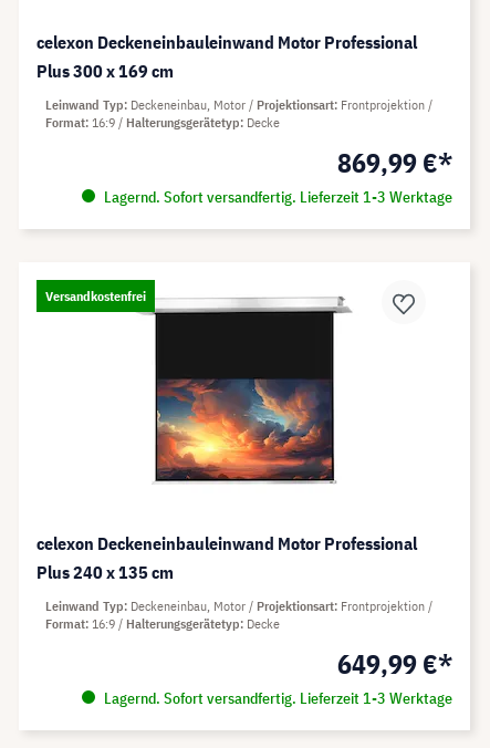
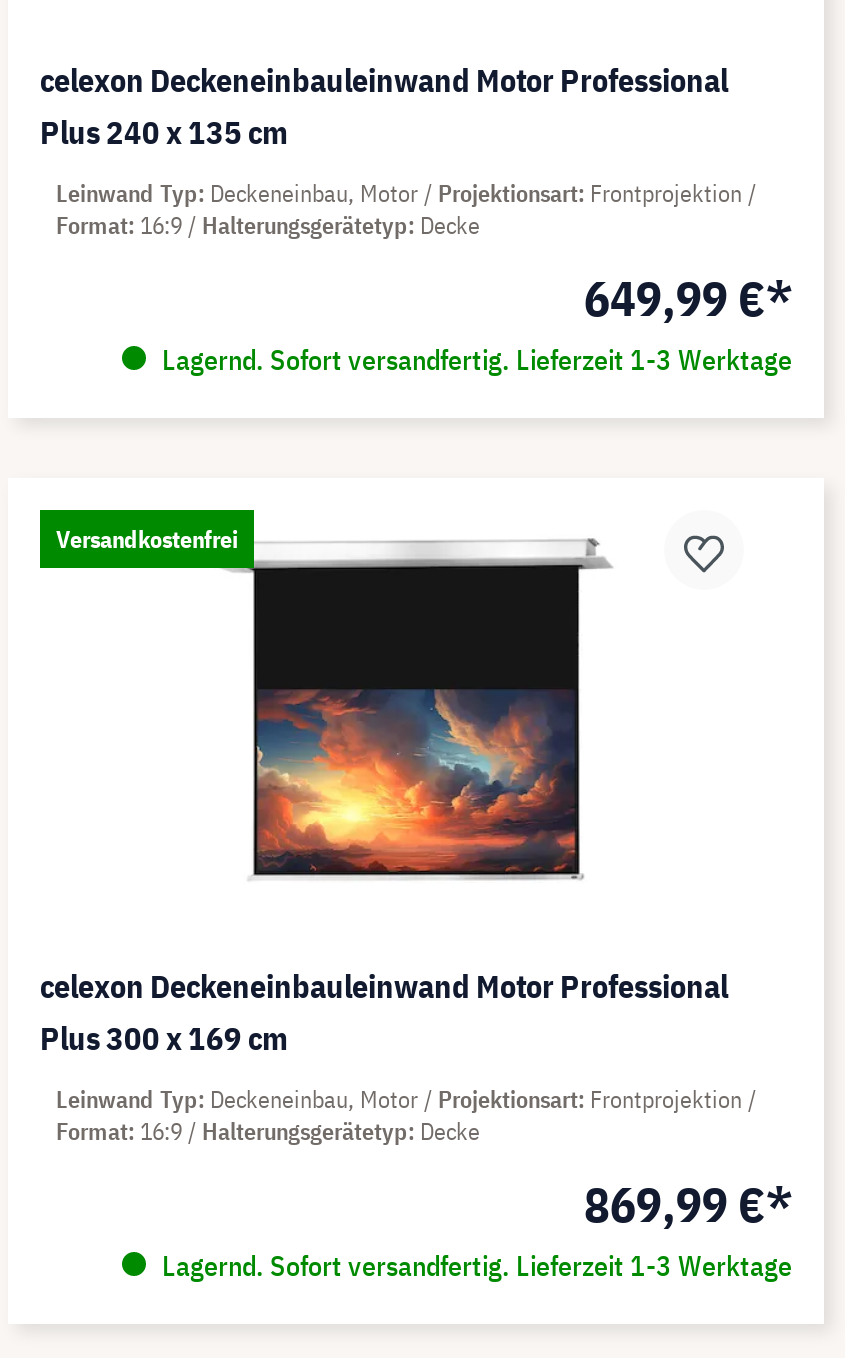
[37,59,174,81] Plus 300 x 169 cm -> [40,111,288,151] Plus 240 x 135 cm
[337,145,452,180] 869,99 €* -> [584,265,792,329] 649,99 €*
[37,561,174,583] Plus 240 x 135 cm -> [40,1017,288,1057] Plus 300 x 169 cm
[337,646,452,681] 649,99 €* -> [584,1171,792,1235] 869,99 €*

